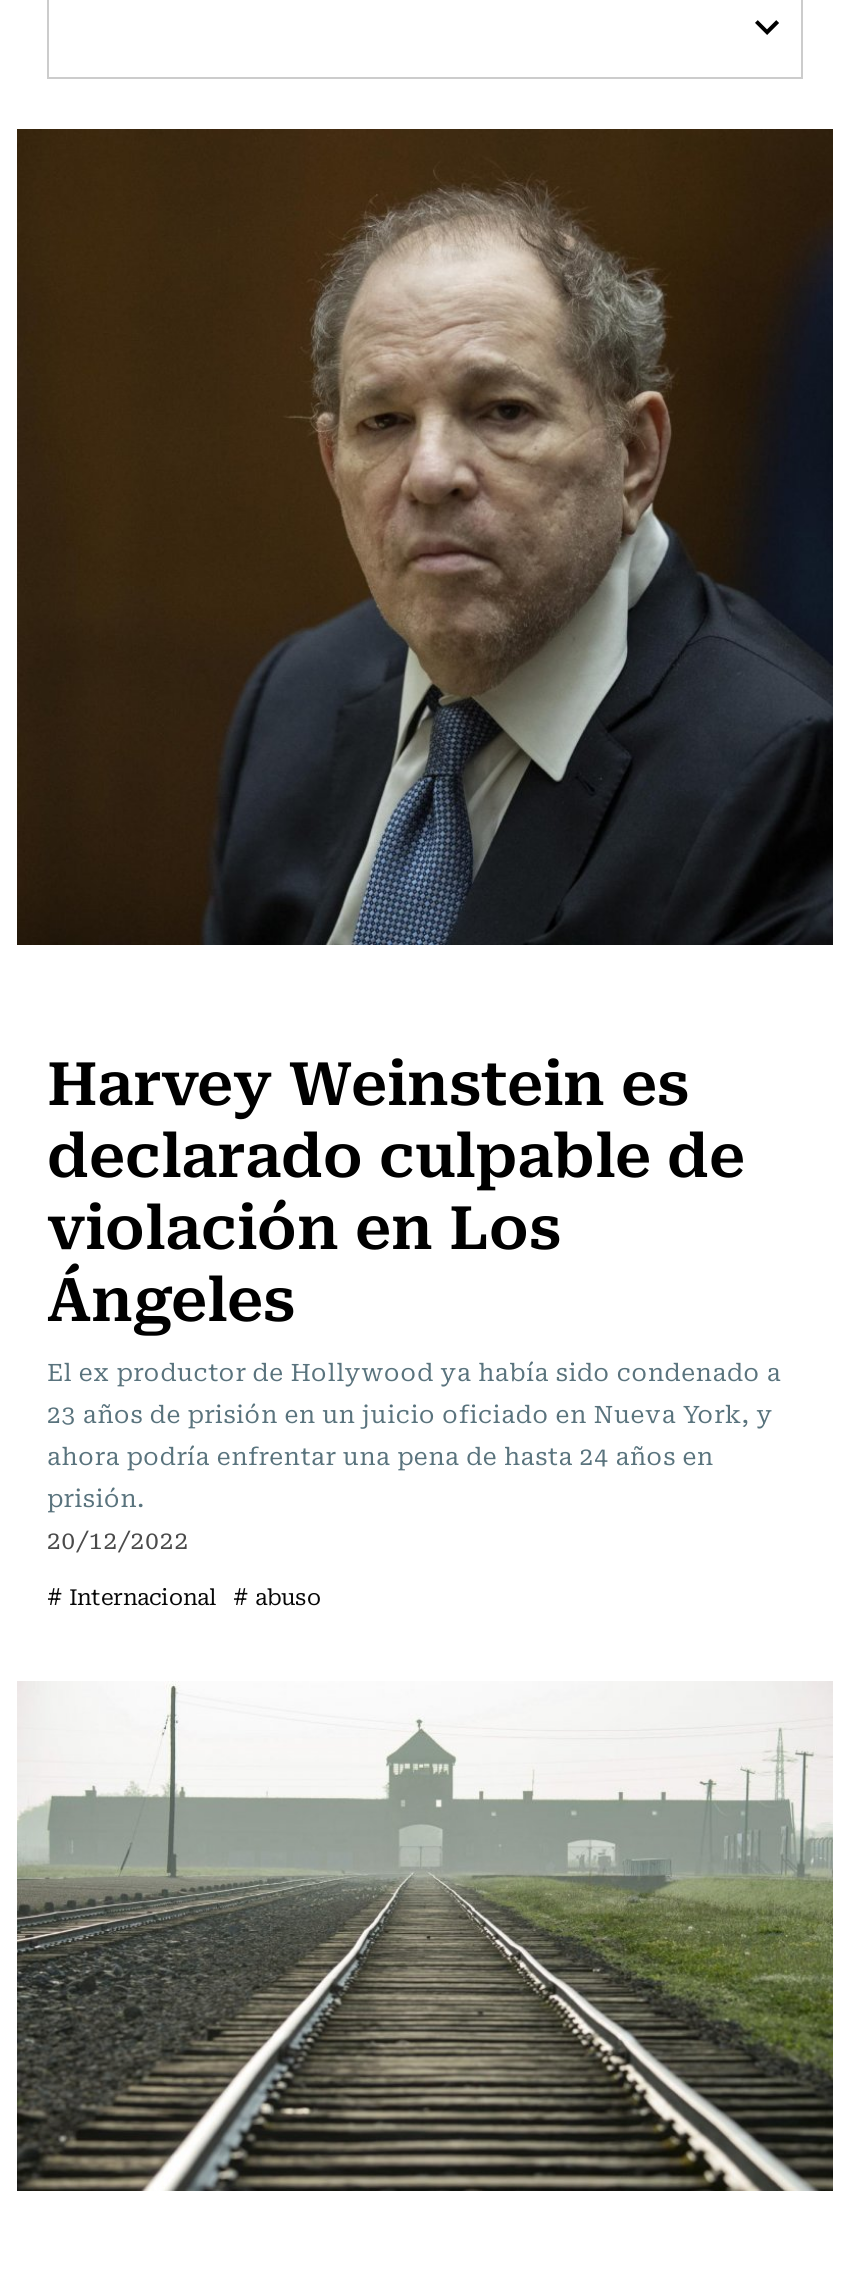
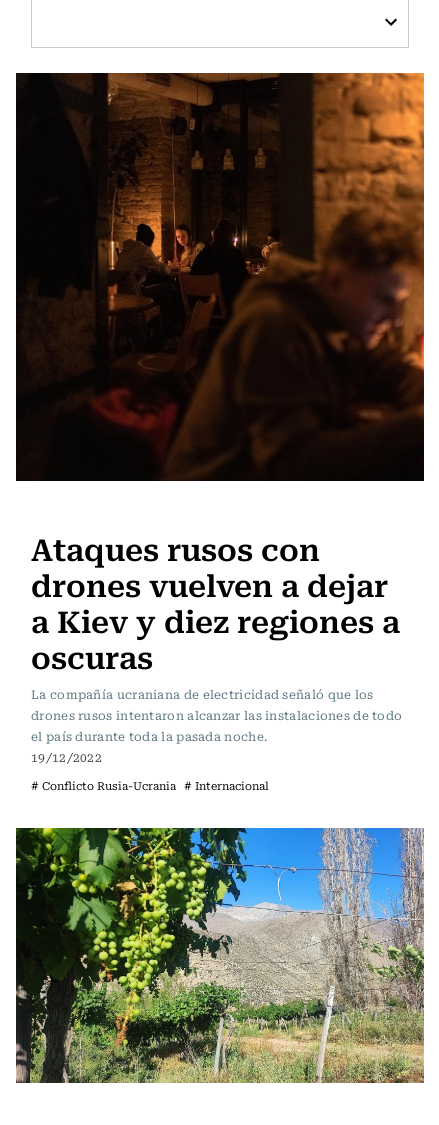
[17,127,835,947] [image] -> [16,72,425,482] [image]
[47,1031,781,1557] Harvey Weinstein es | declarado culpable de | violación en Los | Ángeles | El ex productor de Hollywood ya había sido condenado a | 23 años de prisión en un juicio oficiado en Nueva York, y | ahora podría enfrentar una pena de hasta 24 años en | prisión. | 20/12/2022 -> [31,524,402,766] Ataques rusos con | drones vuelven a dejar | a Kiev y diez regiones a | oscuras | La compañía ucraniana de electricidad señaló que los | drones rusos intentaron alcanzar las instalaciones de todo | el país durante toda la pasada noche. | 19/12/2022
[47,1579,321,1613] # Internacional # abuso -> [31,777,269,794] # Conflicto Rusia-Ucrania # Internacional
[15,1681,835,2193] [image] -> [15,827,424,1084] [image]

